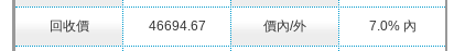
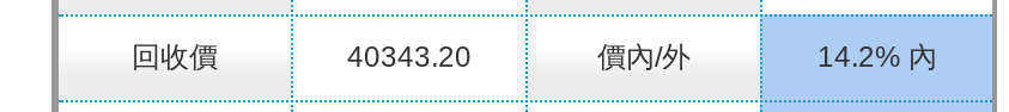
[148,18,206,34] 46694.67 -> [347,41,472,74] 40343.20
[369,18,416,34] 7.0% 內 -> [817,41,937,74] 14.2% 內

